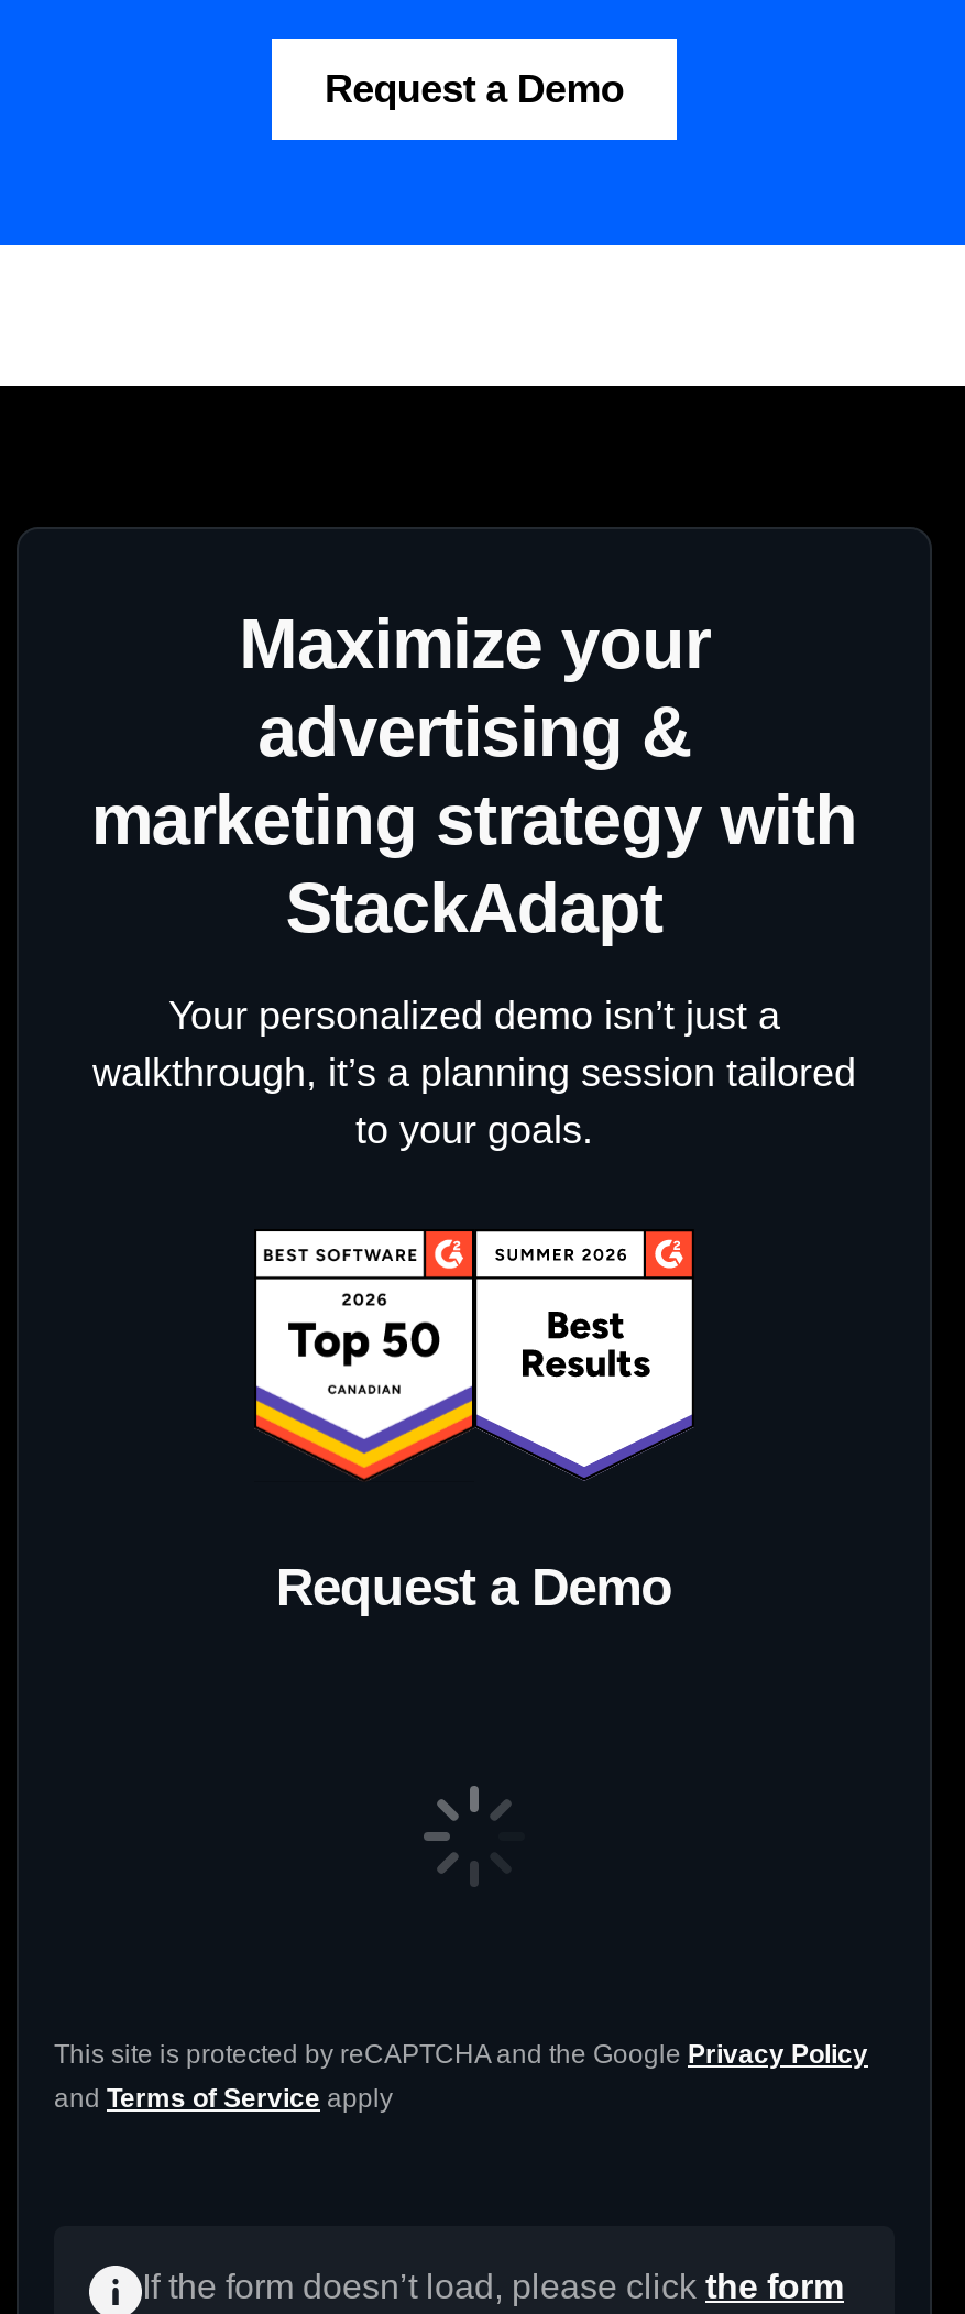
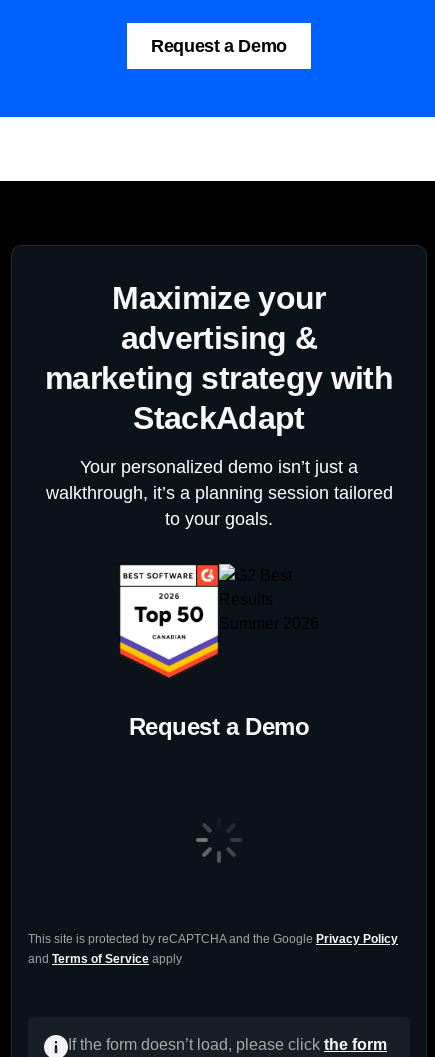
[472,1229,694,1480] [image] -> none

